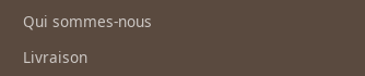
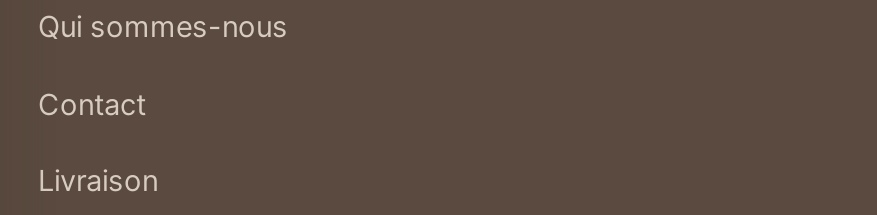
none -> [38,86,146,122] Contact

